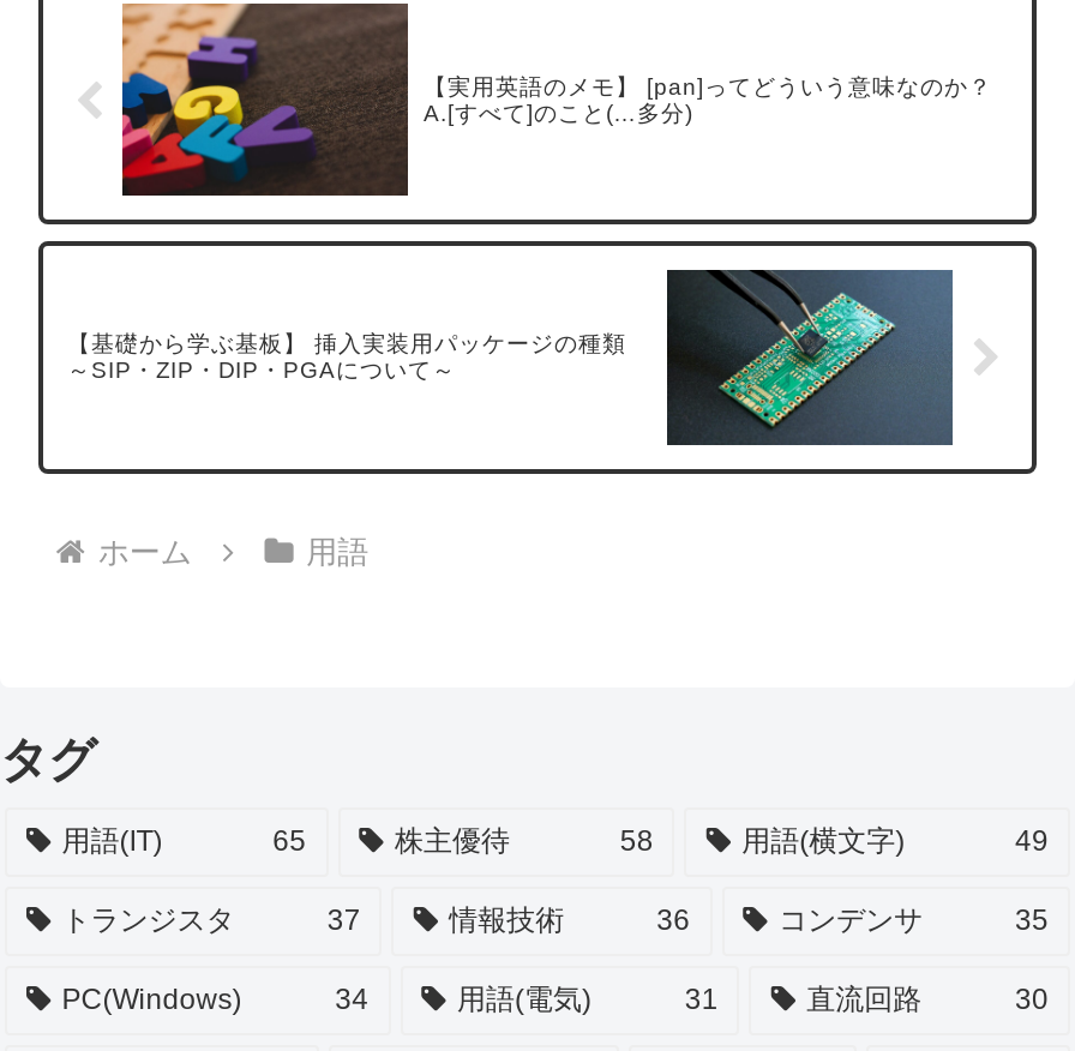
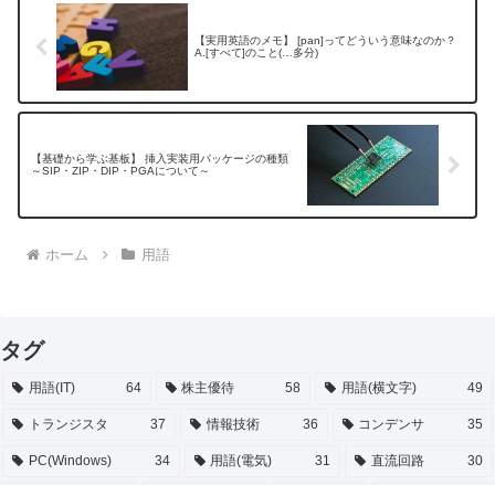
[273,825,306,859] 65 -> [126,380,141,396] 64

